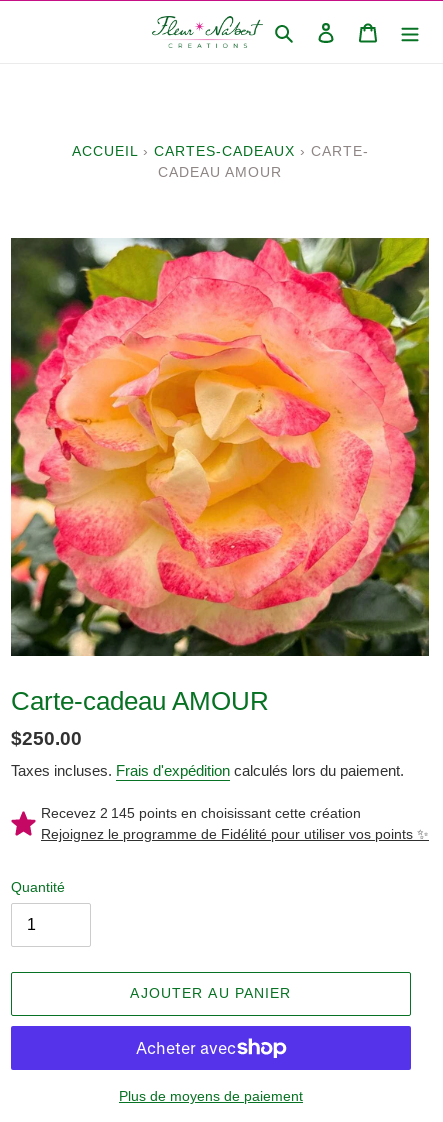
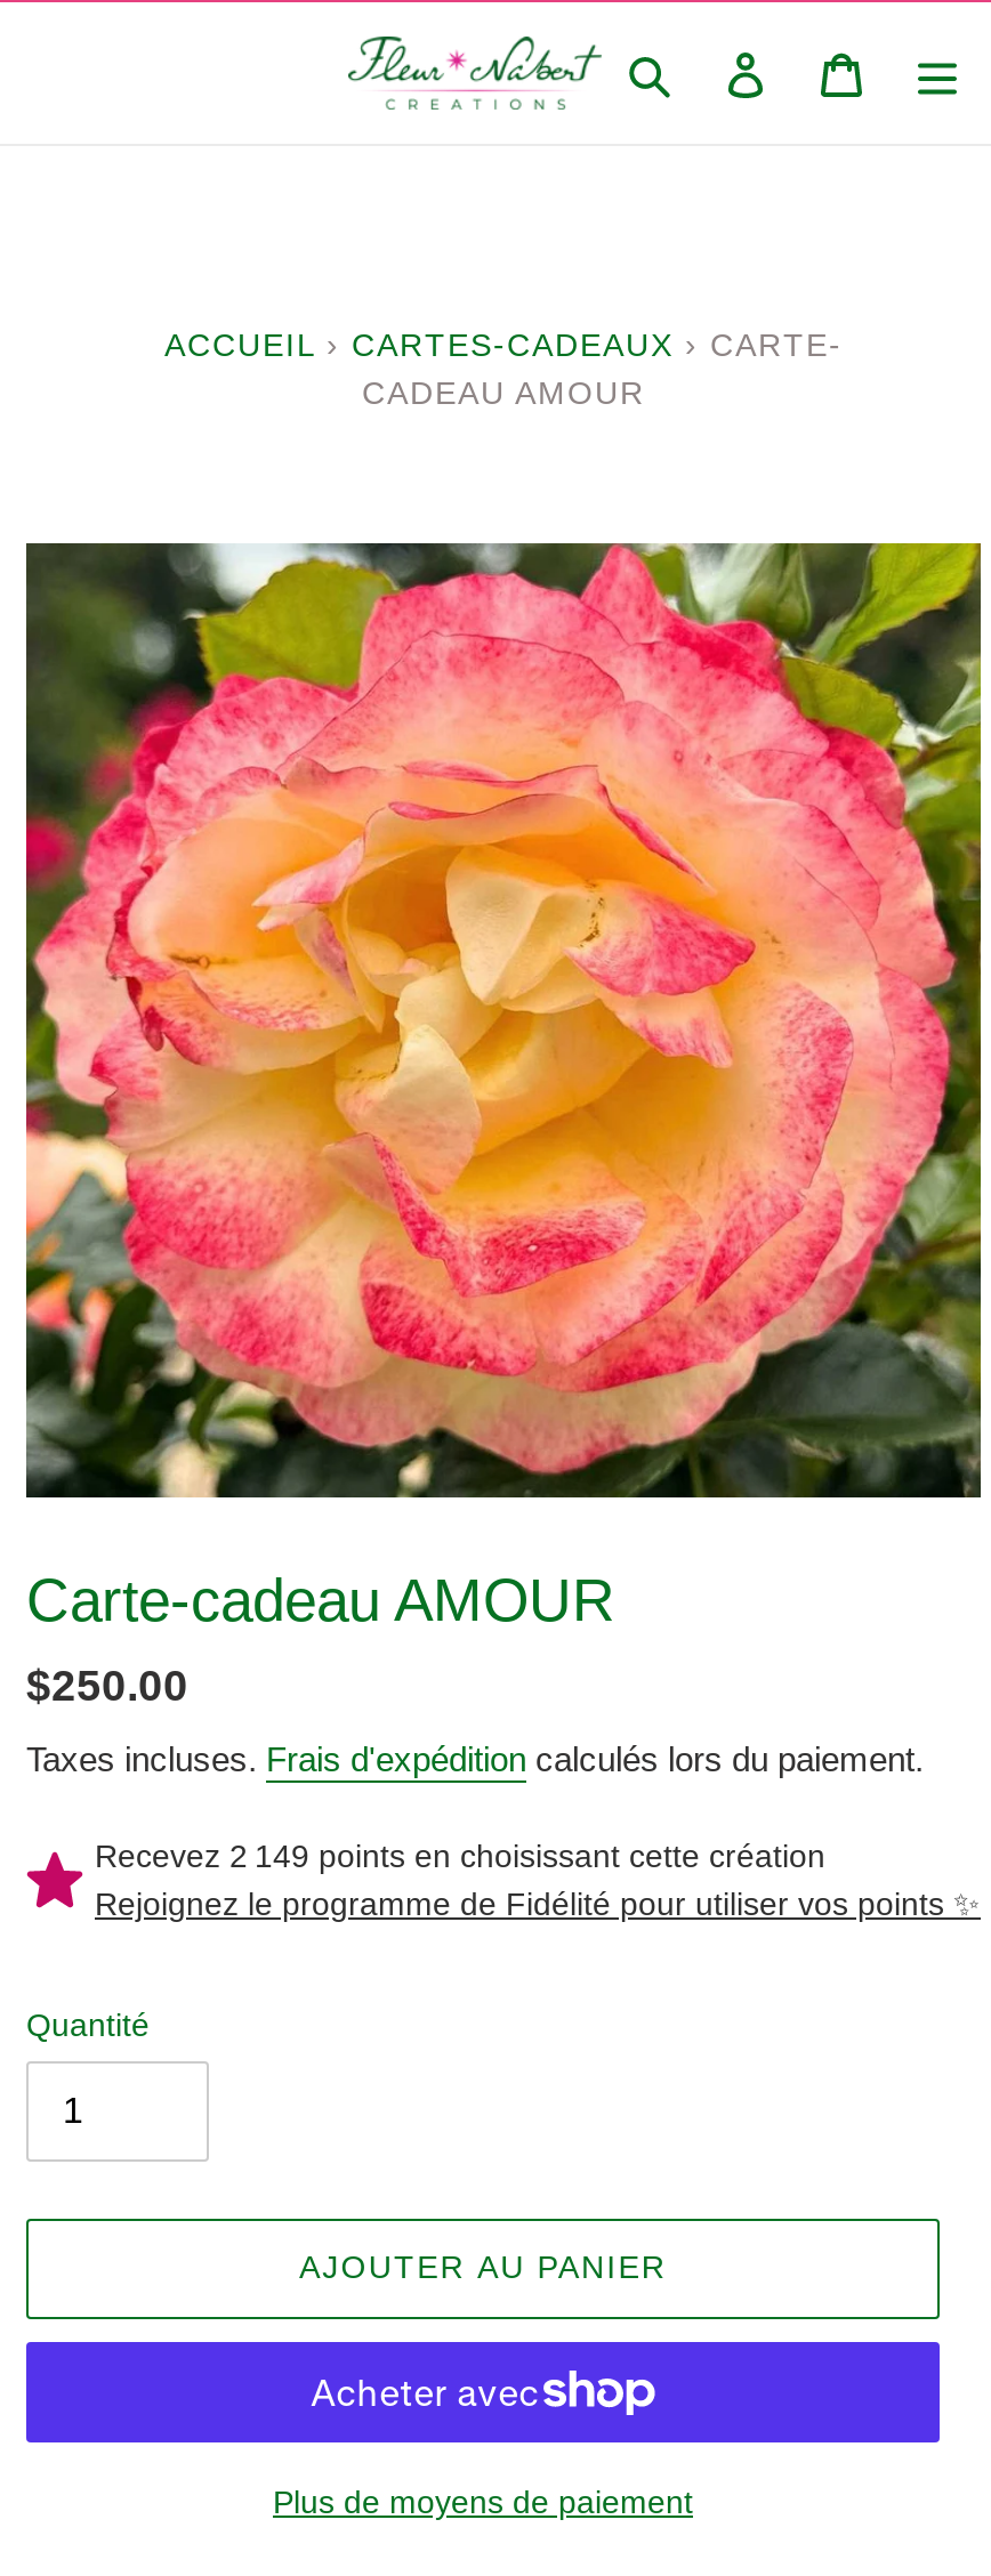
[41,805,361,821] Recevez 2 145 points en choisissant cette création -> [95,1837,825,1873] Recevez 2 149 points en choisissant cette création

